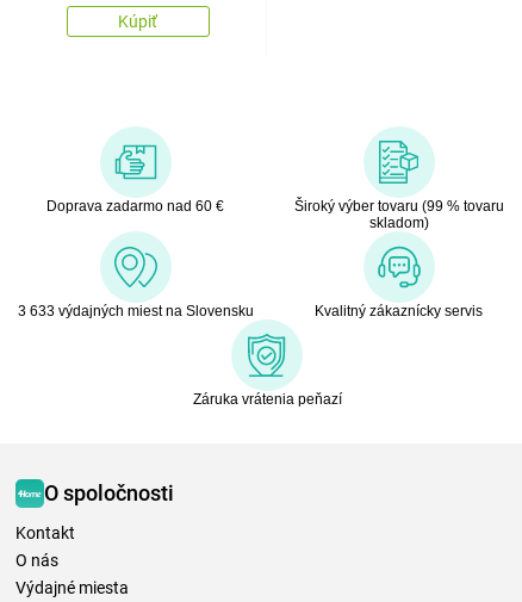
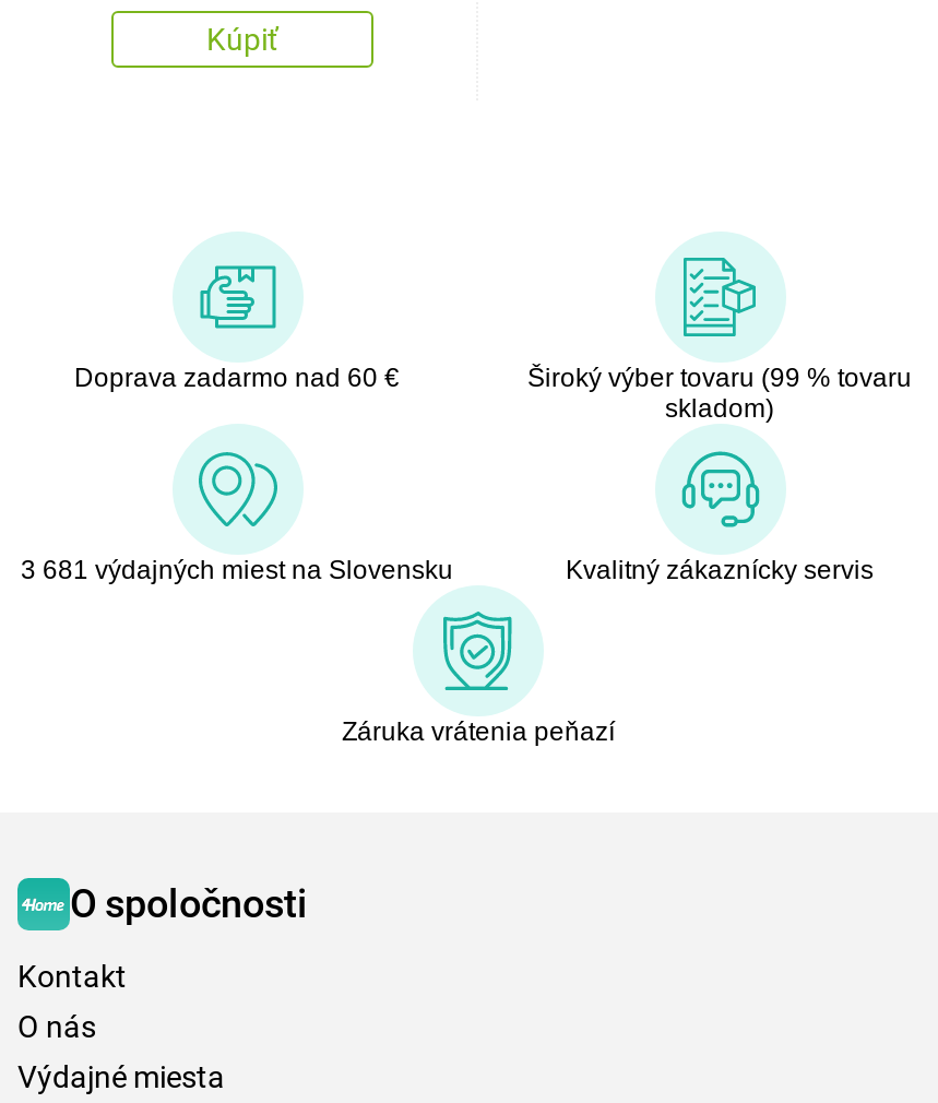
[17,303,253,319] 3 633 výdajných miest na Slovensku -> [21,555,453,585] 3 681 výdajných miest na Slovensku

